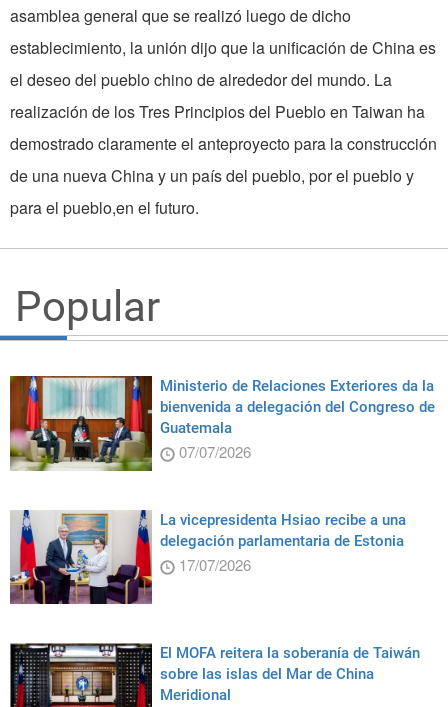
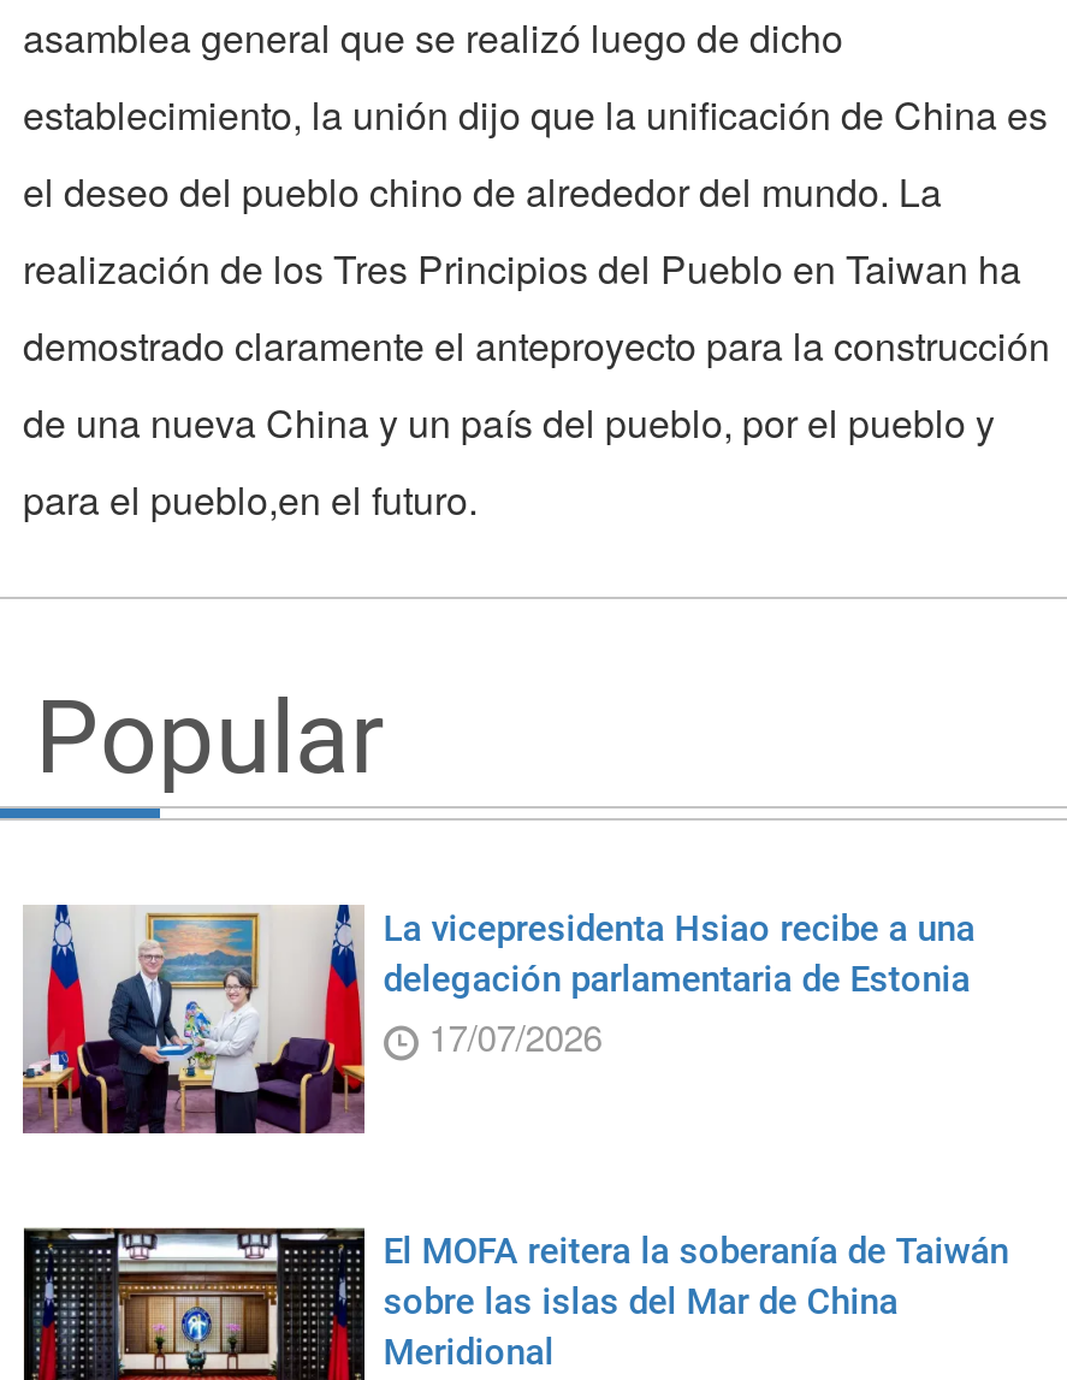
[9,375,435,472] [image] | Ministerio de Relaciones Exteriores da la | bienvenida a delegación del Congreso de | Guatemala | 07/07/2026 -> none

